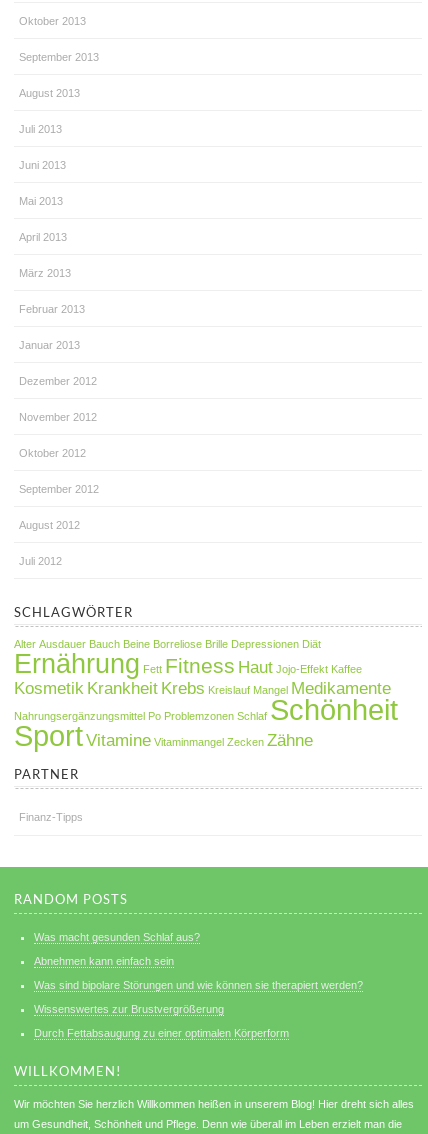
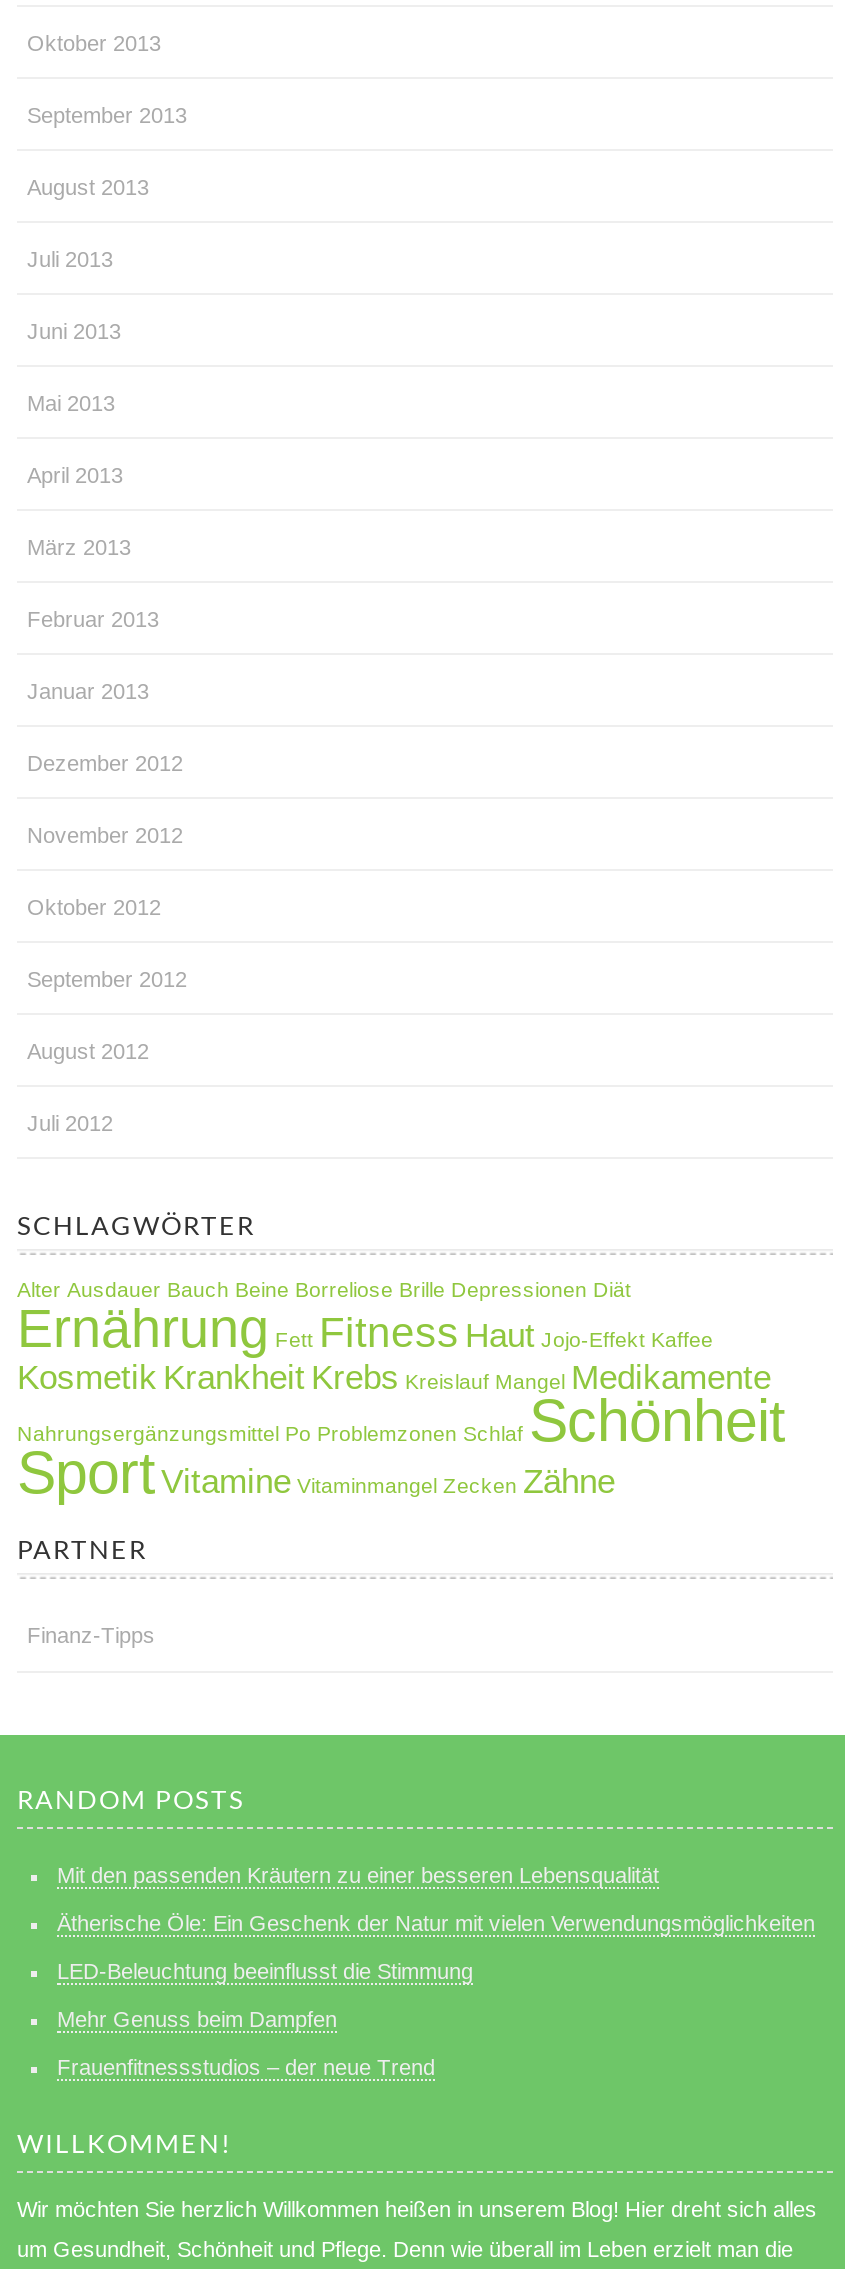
[34,931,200,943] Was macht gesunden Schlaf aus? -> [57,1863,659,1887] Mit den passenden Kräutern zu einer besseren Lebensqualität
[34,955,174,967] Abnehmen kann einfach sein -> [57,1911,815,1935] Ätherische Öle: Ein Geschenk der Natur mit vielen Verwendungsmöglichkeiten
[34,979,363,991] Was sind bipolare Störungen und wie können sie therapiert werden? -> [57,1959,473,1983] LED-Beleuchtung beeinflusst die Stimmung
[34,1003,224,1015] Wissenswertes zur Brustvergrößerung -> [57,2007,337,2031] Mehr Genuss beim Dampfen
[34,1027,289,1039] Durch Fettabsaugung zu einer optimalen Körperform -> [57,2055,435,2079] Frauenfitnessstudios – der neue Trend

